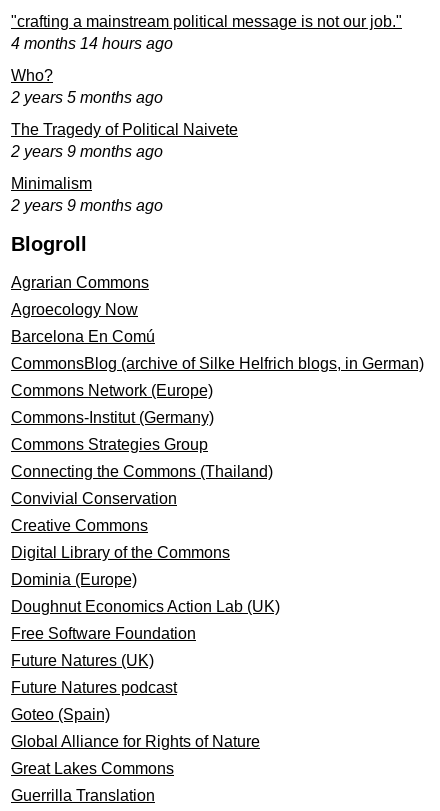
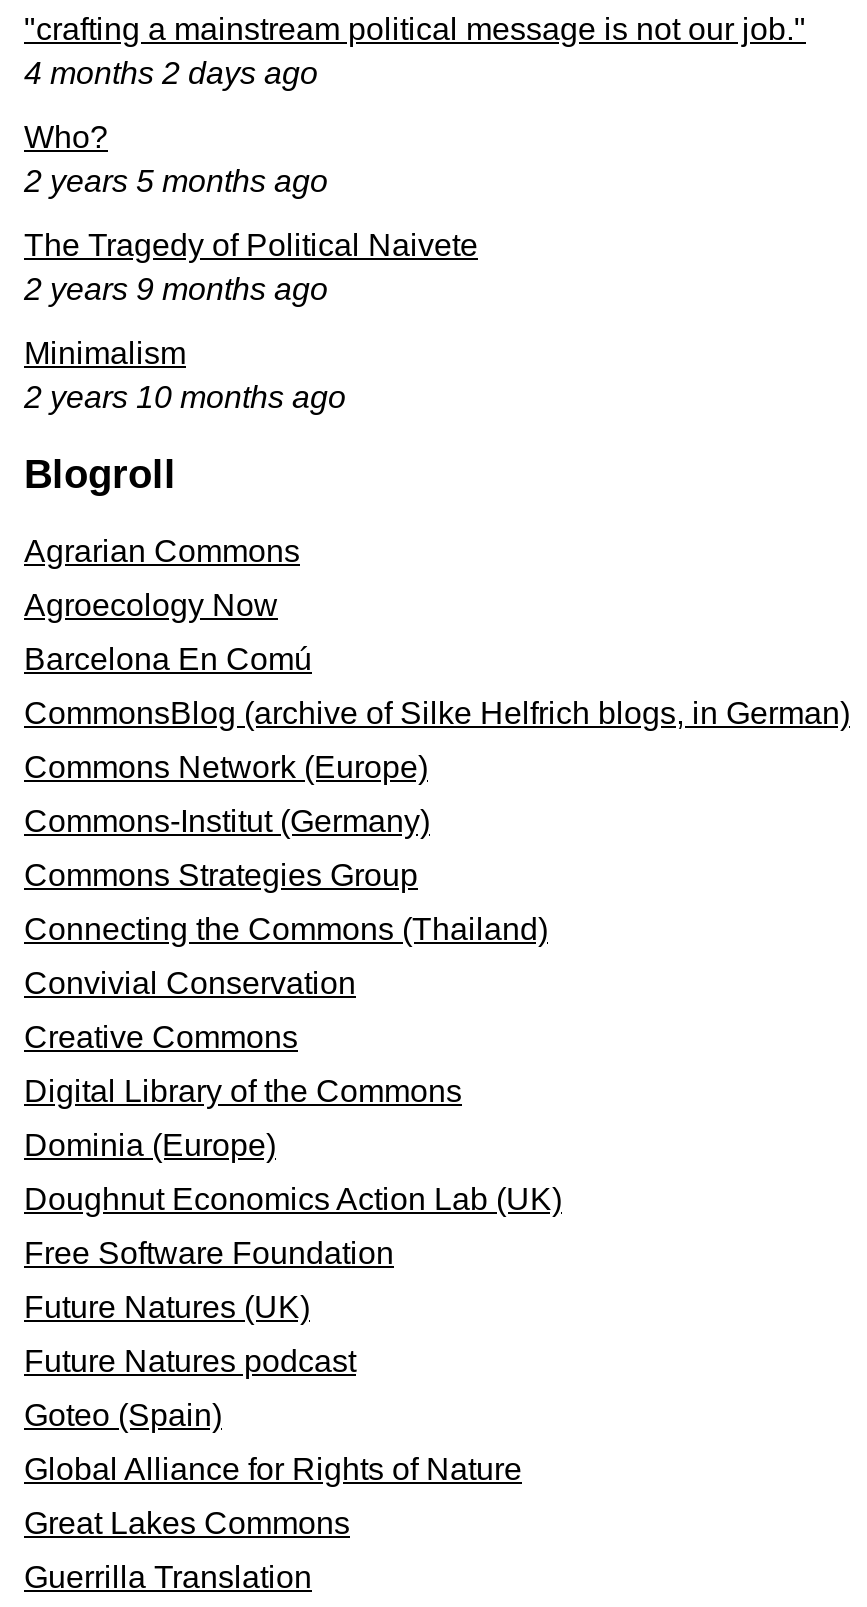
[11,35,173,52] 4 months 14 hours ago -> [24,56,318,90] 4 months 2 days ago
[11,197,163,214] 2 years 9 months ago -> [24,380,346,414] 2 years 10 months ago

